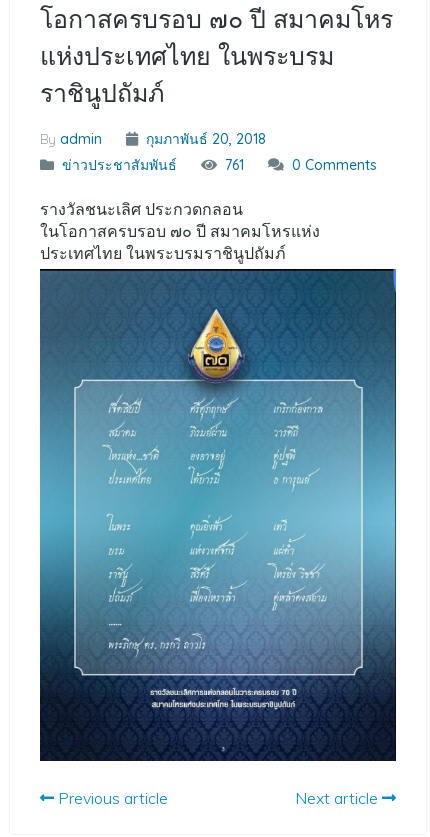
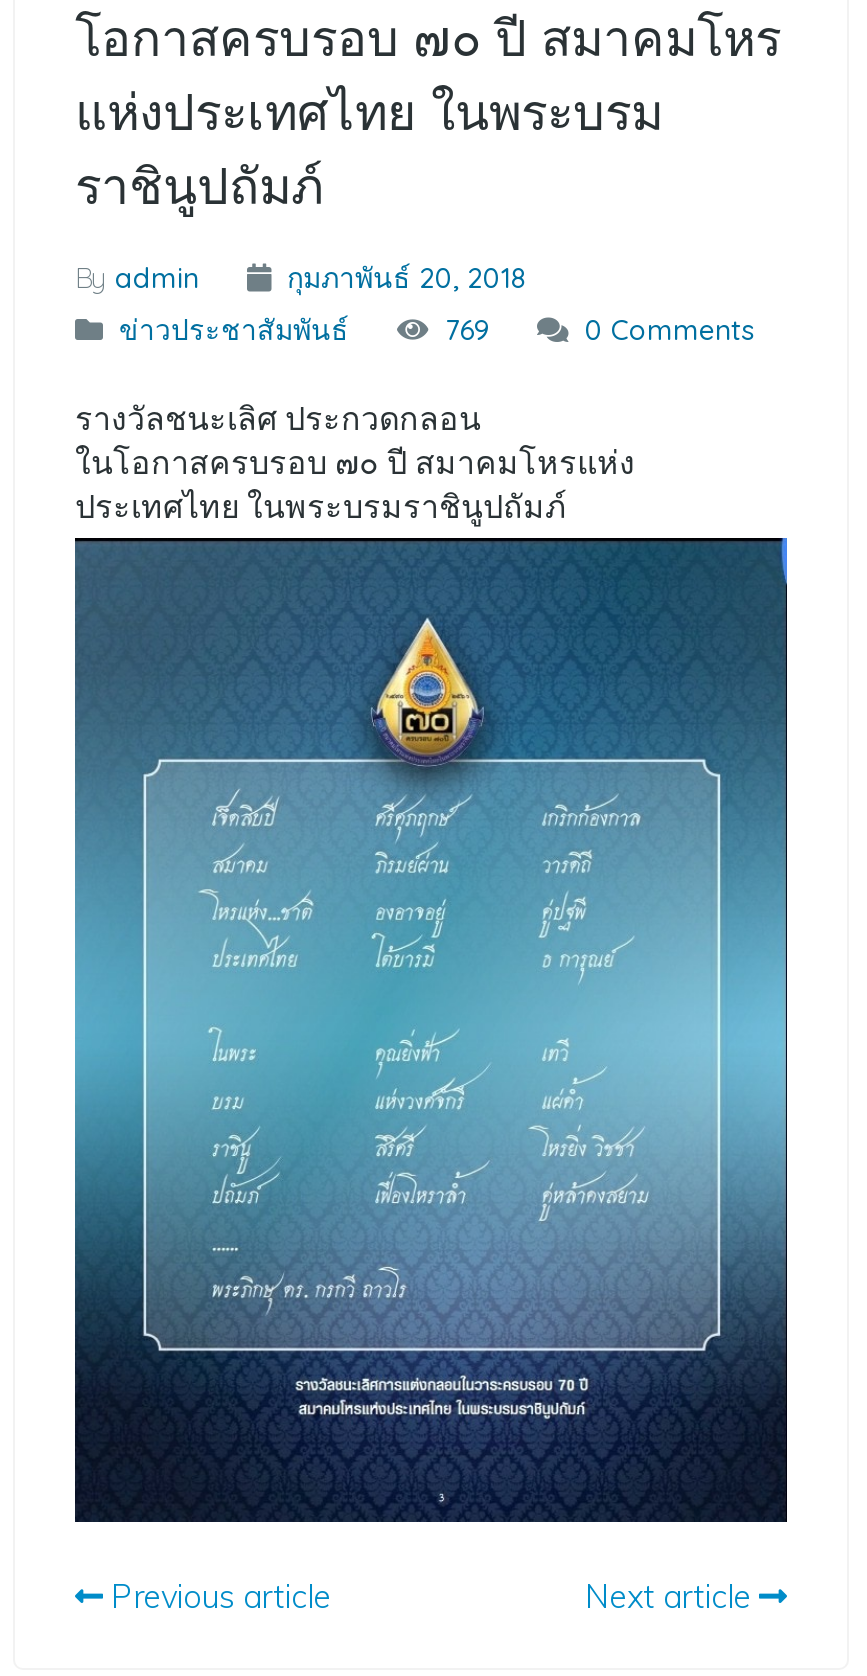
[225,156,244,174] 761 -> [445,312,489,348] 769

